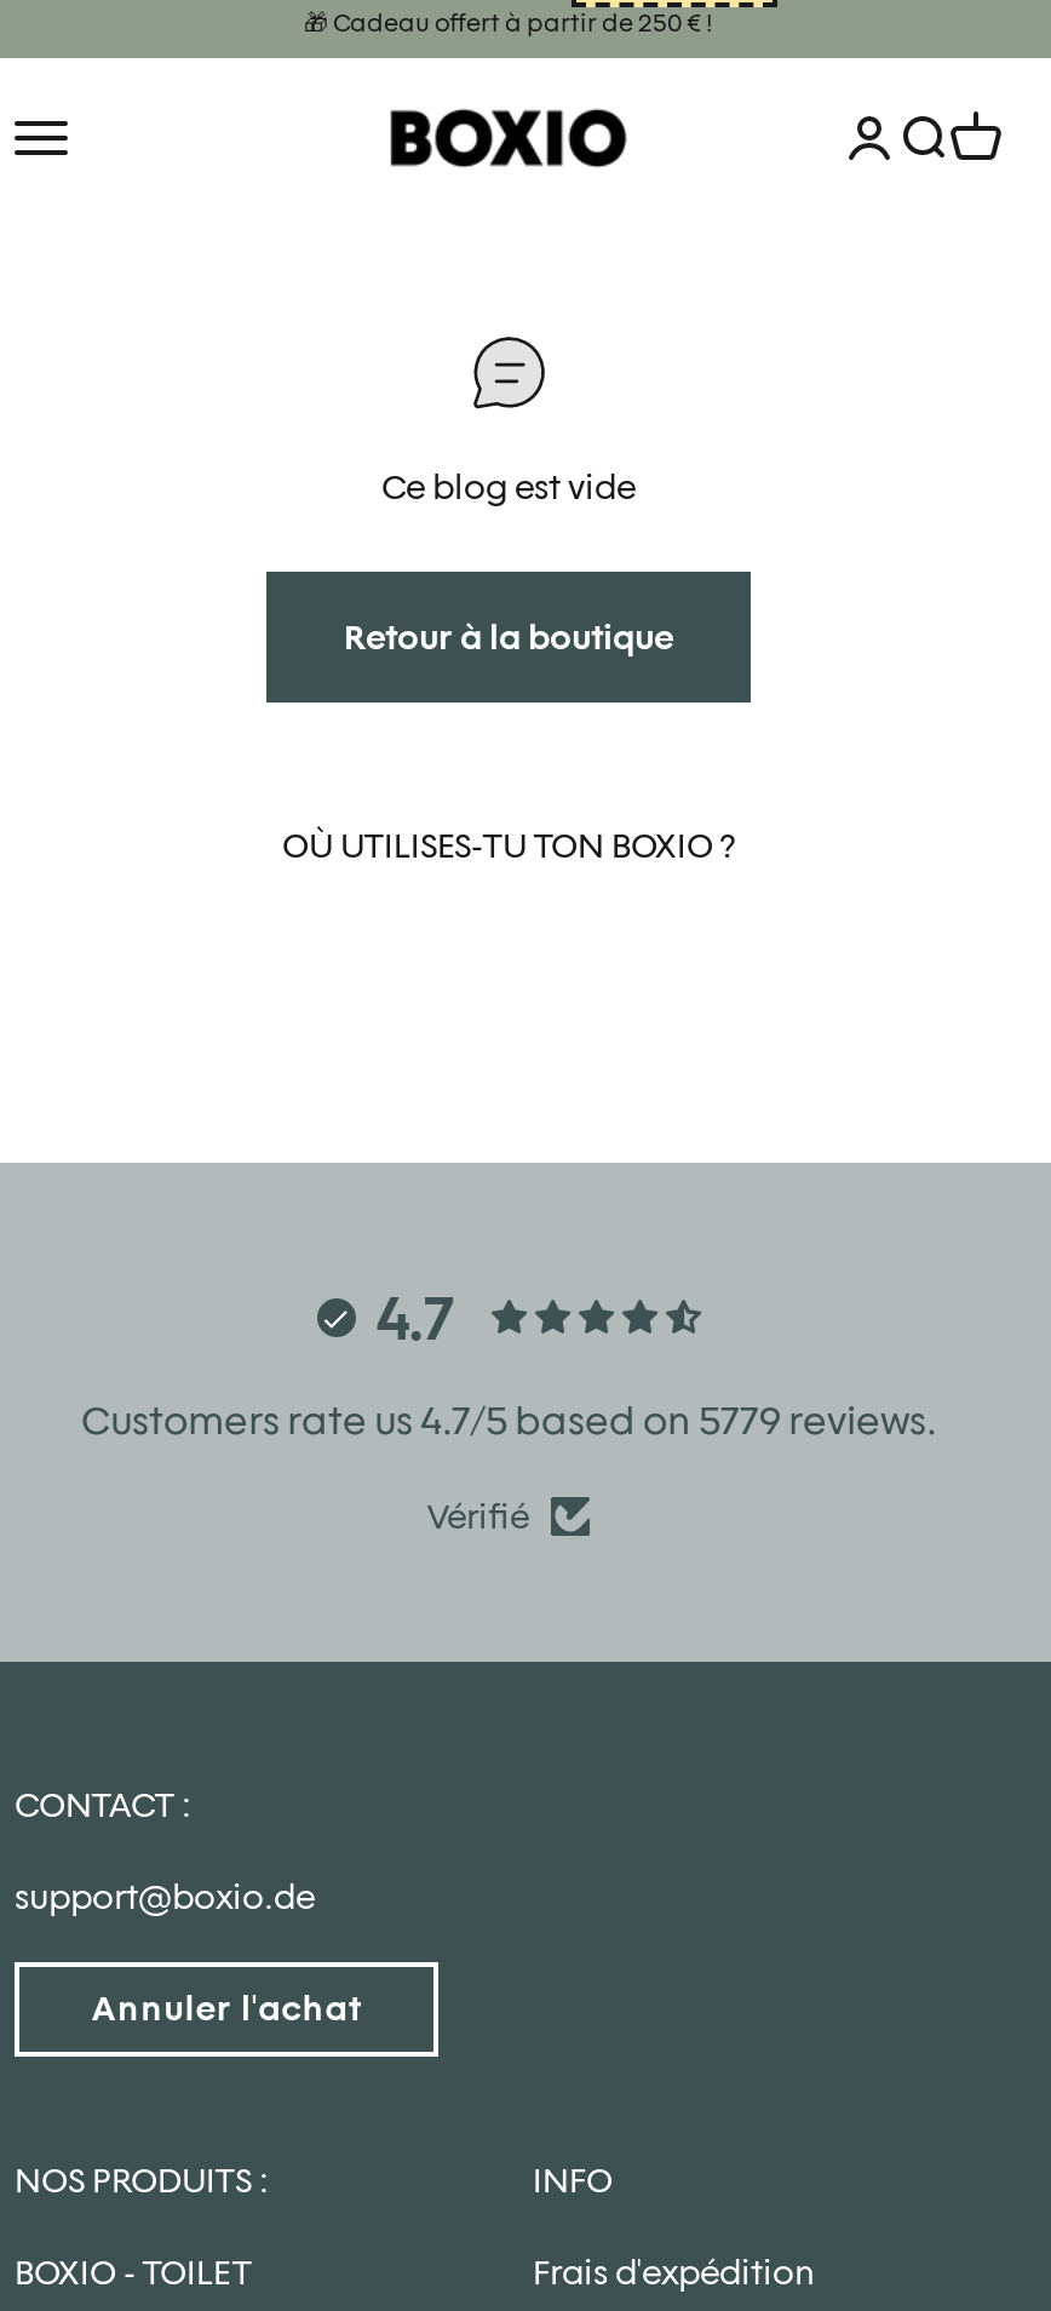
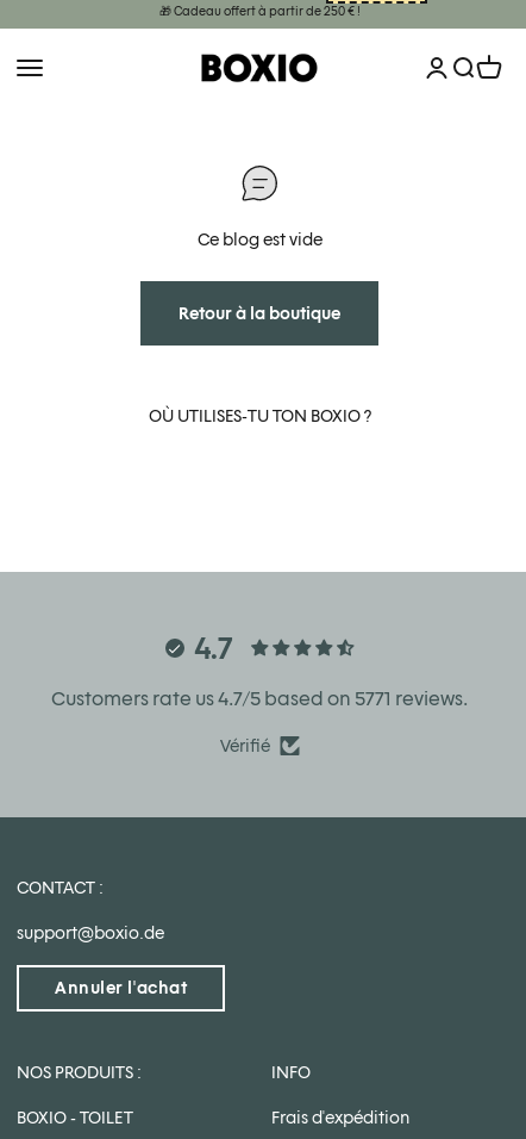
[81,1398,936,1444] Customers rate us 4.7/5 based on 5779 reviews. -> [51,687,468,710] Customers rate us 4.7/5 based on 5771 reviews.

